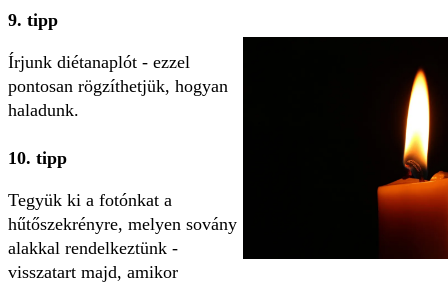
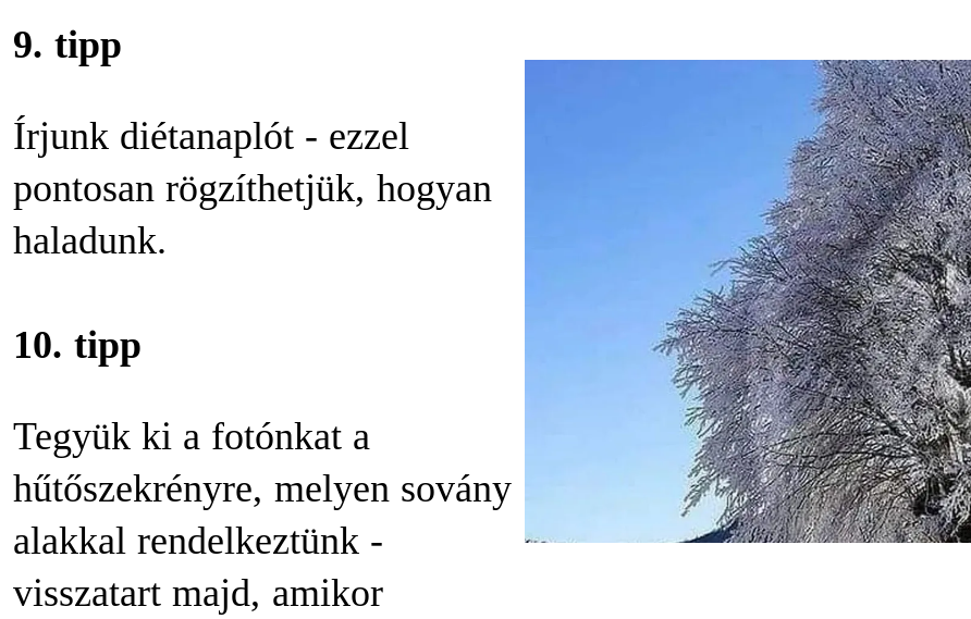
[242,27,445,260] [image] -> [523,58,964,565] [image]

